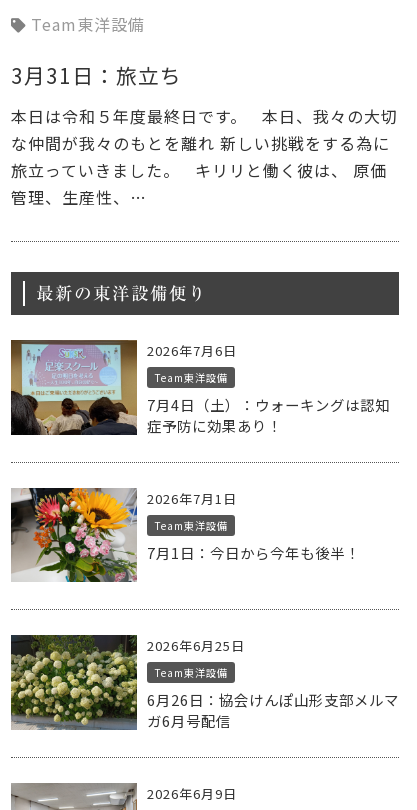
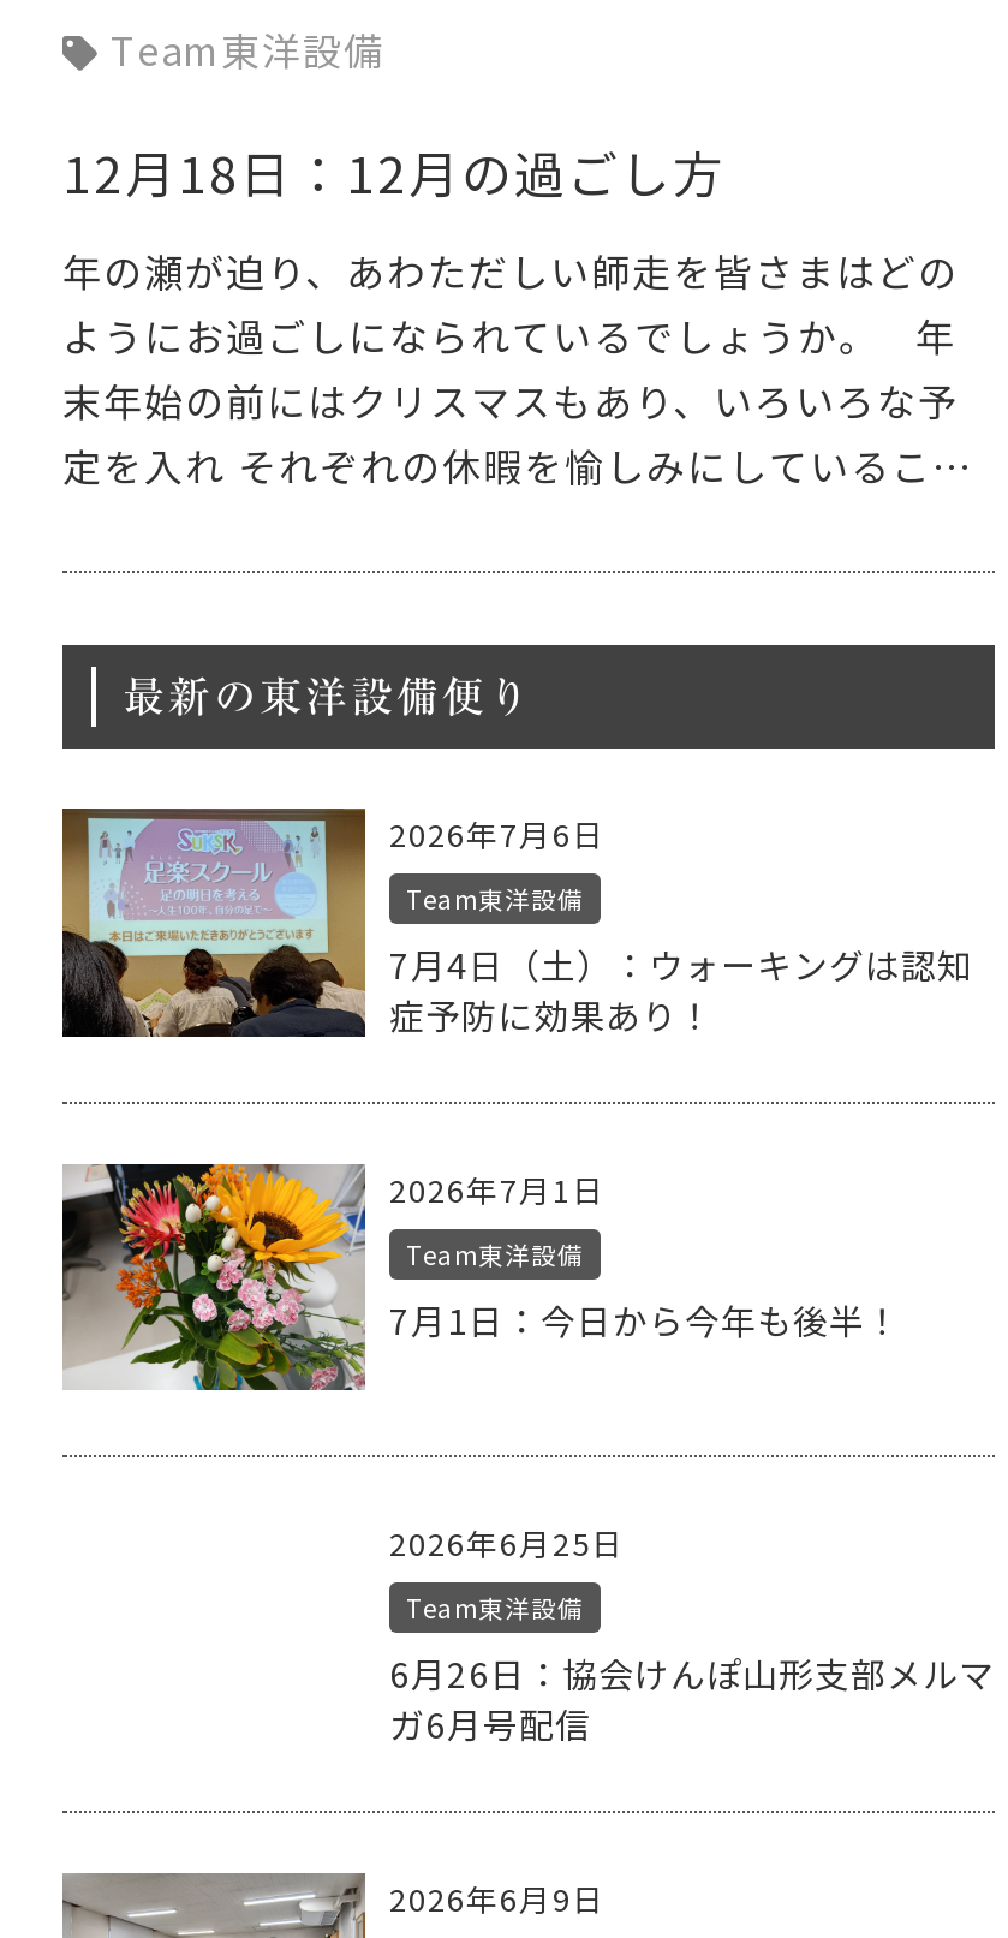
[11,60,182,90] 3月31日：旅立ち -> [62,136,726,208] 12月18日：12月の過ごし方
[11,104,398,209] 本日は令和５年度最終日です。 本日、我々の大切 | な仲間が我々のもとを離れ 新しい挑戦をする為に | 旅立っていきました。 キリリと働く彼は、 原価 | 管理、生産性、… -> [62,241,973,494] 年の瀬が迫り、あわただしい師走を皆さまはどの | ようにお過ごしになられているでしょうか。 年 | 末年始の前にはクリスマスもあり、いろいろな予 | 定を入れ それぞれの休暇を愉しみにしているこ…
[10,634,138,731] [image] -> none

